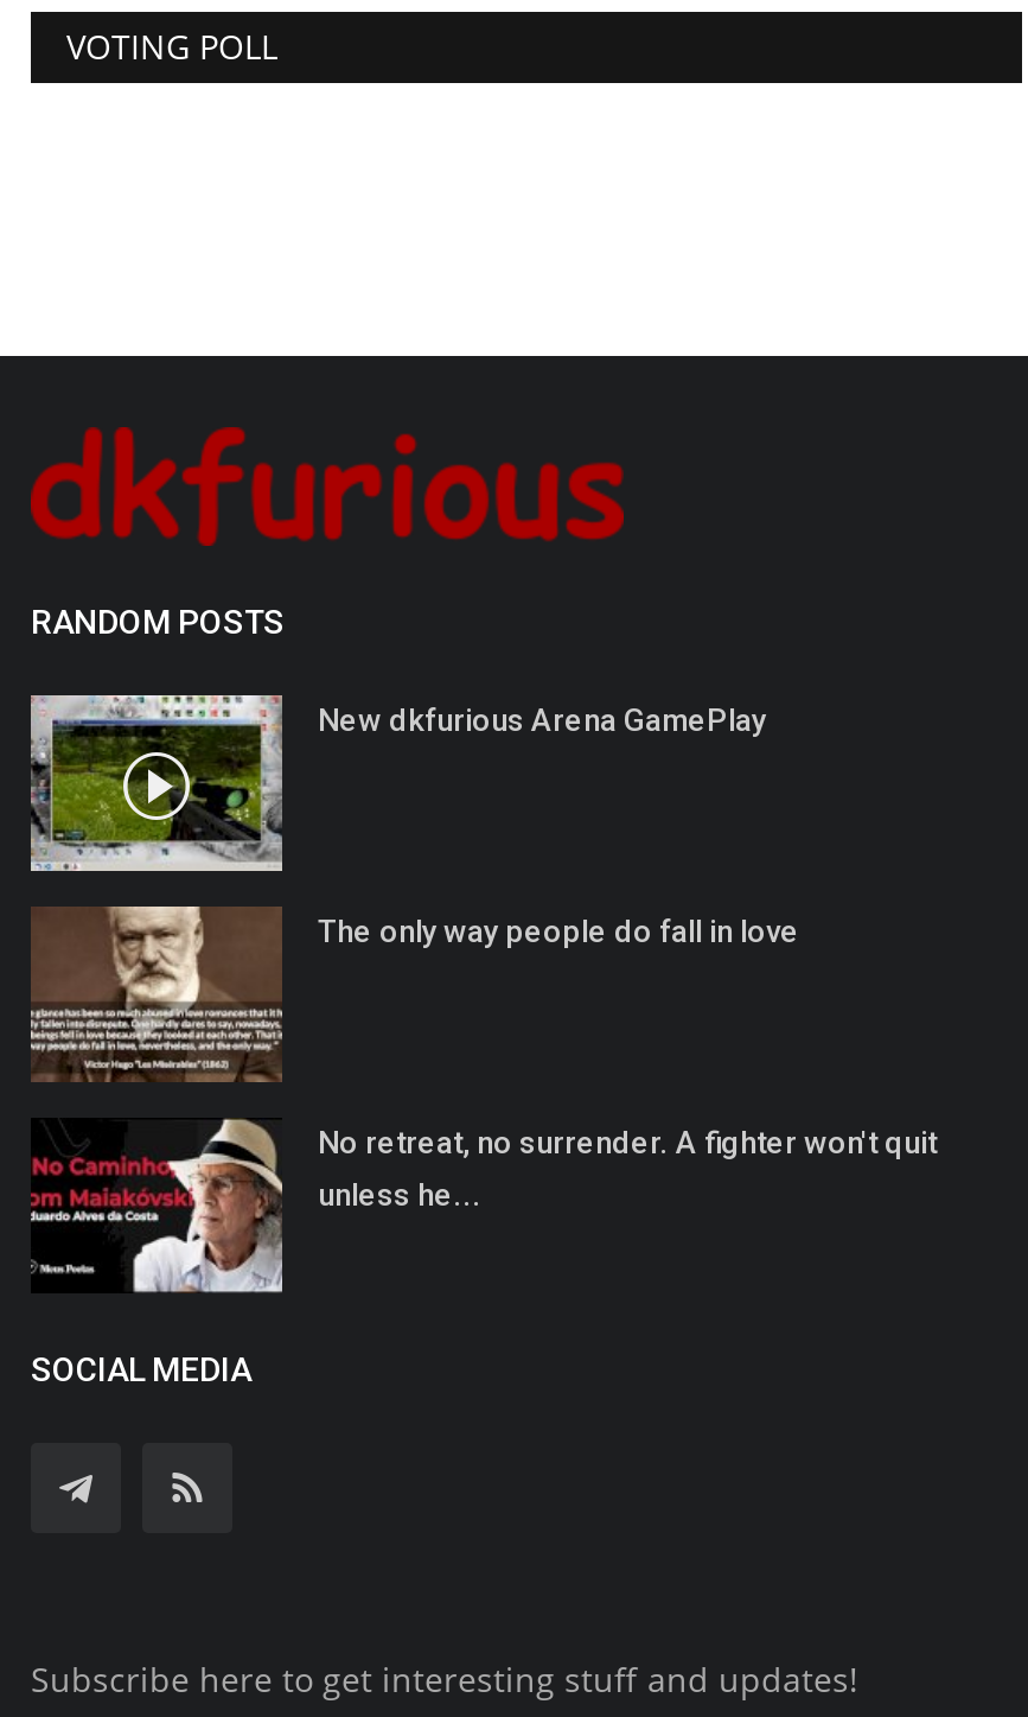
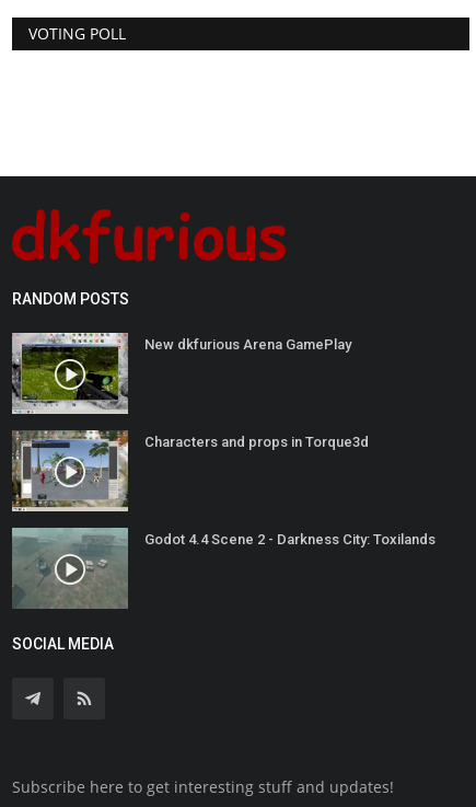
[28,907,799,1082] [image] | The only way people do fall in love -> [11,429,369,512] [image] | Characters and props in Torque3d
[31,1118,937,1293] [image] | No retreat, no surrender. A fighter won't quit | unless he... -> [11,527,436,609] [image] | Godot 4.4 Scene 2 - Darkness City: Toxilands

